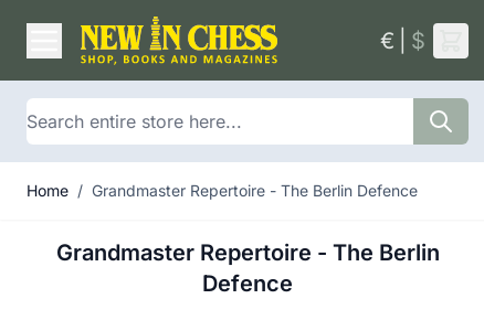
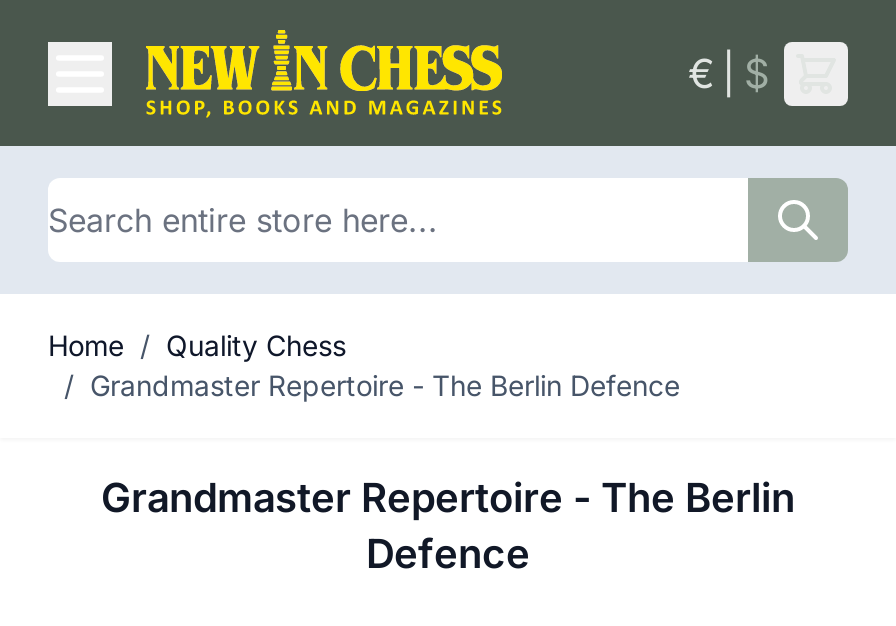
[27,181,418,200] Home / Grandmaster Repertoire - The Berlin Defence -> [48,328,680,402] Home / Quality Chess | / Grandmaster Repertoire - The Berlin Defence

